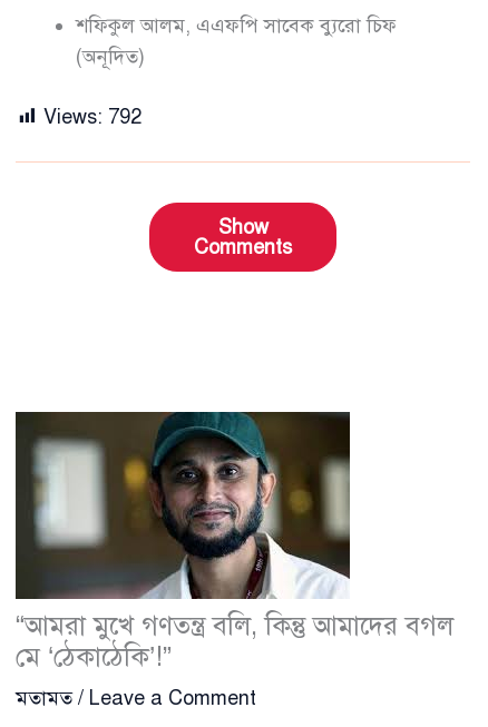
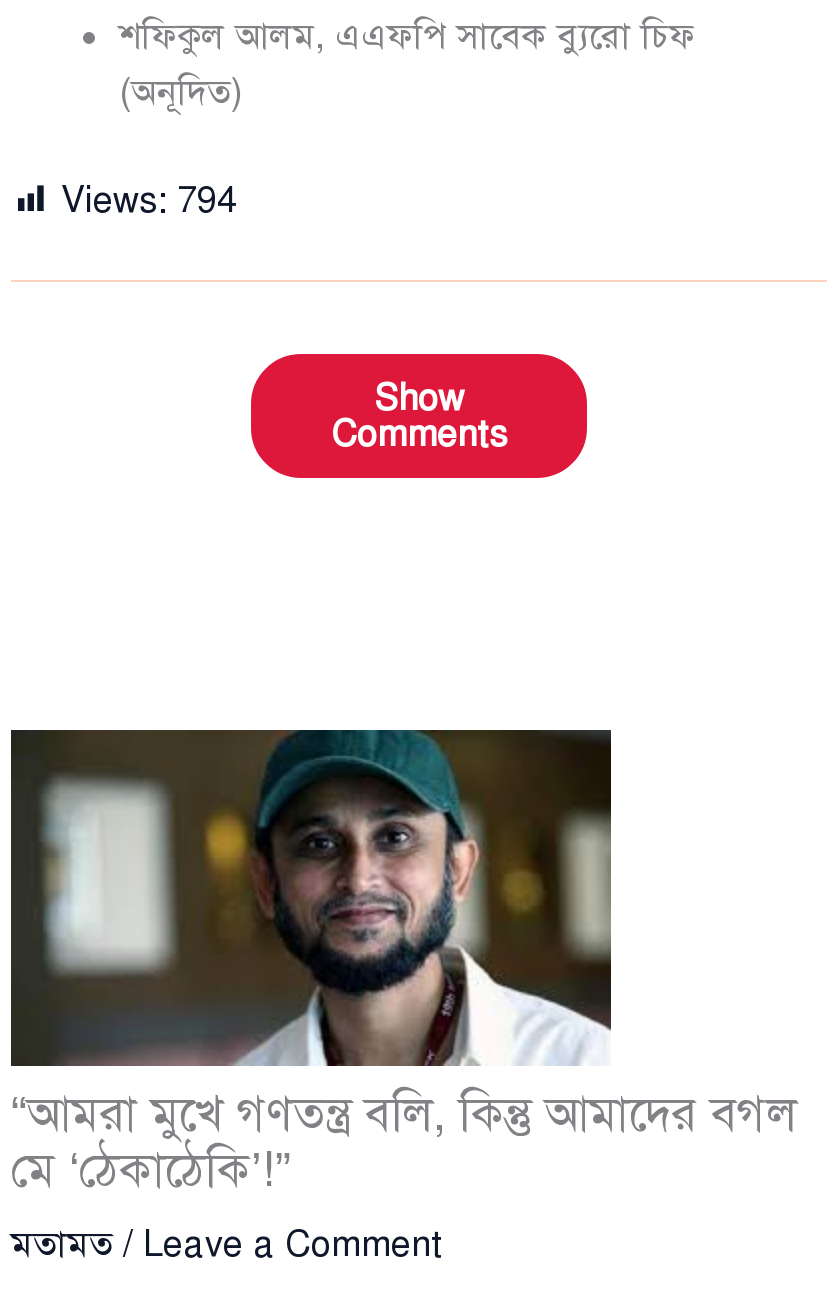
[43,104,141,129] Views: 792 -> [61,178,237,222] Views: 794

